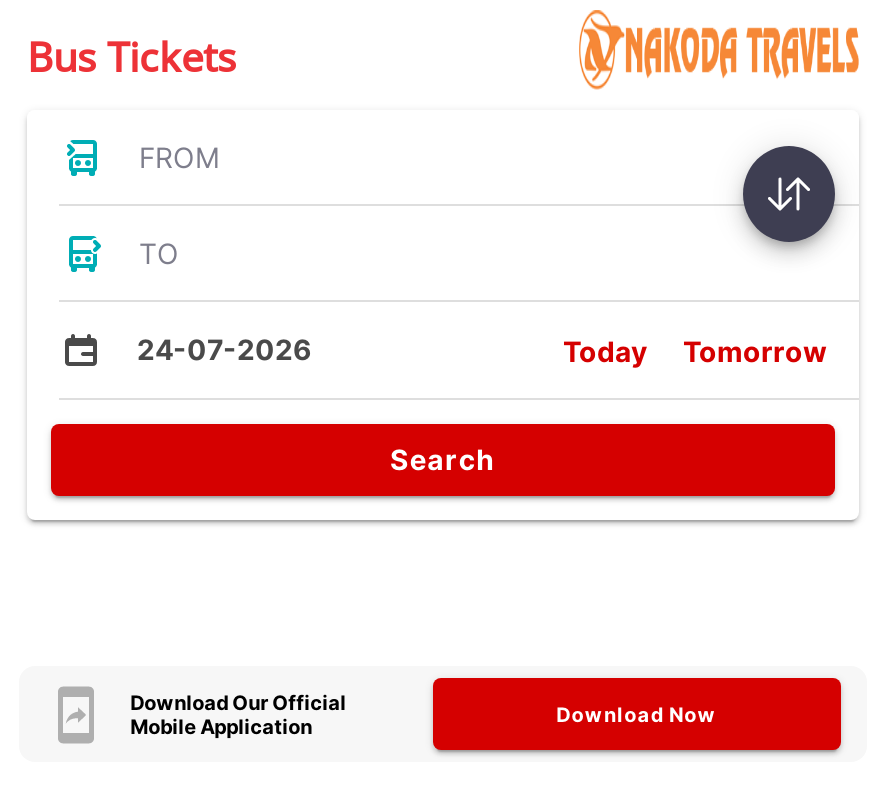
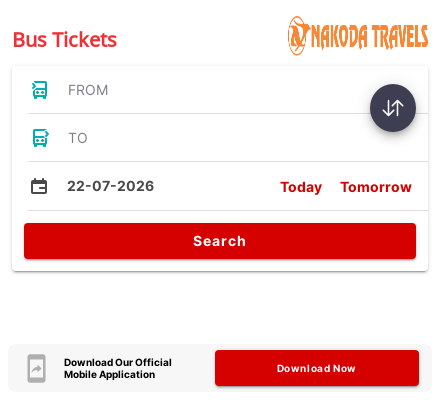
[137,332,311,366] 24-07-2026 -> [67,177,154,194] 22-07-2026

